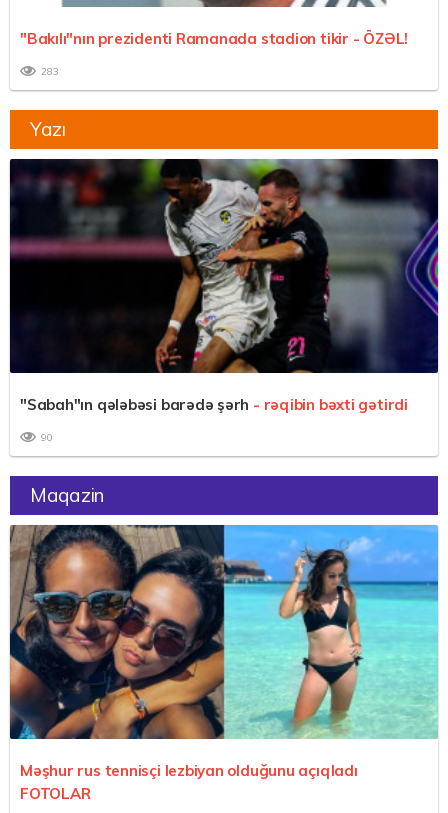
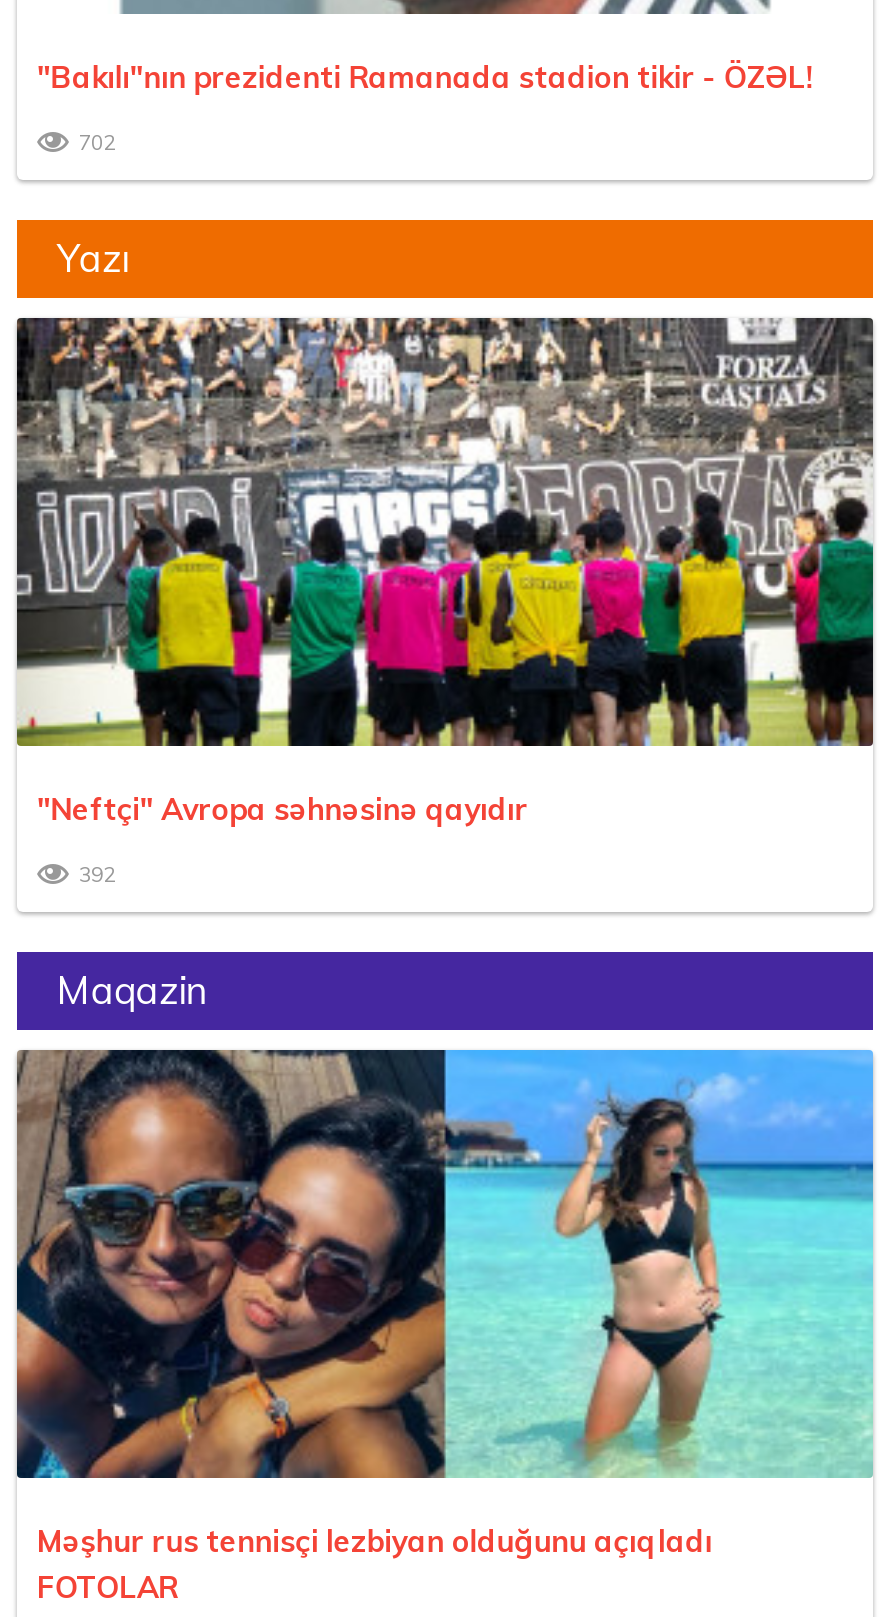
[41,65,59,78] 283 -> [79,130,115,156] 702
[9,158,439,414] [image] | "Sabah"ın qələbəsi barədə şərh - rəqibin bəxti gətirdi -> [15,316,875,829] [image] | "Neftçi" Avropa səhnəsinə qayıdır
[41,431,53,444] 90 -> [79,862,115,888] 392

